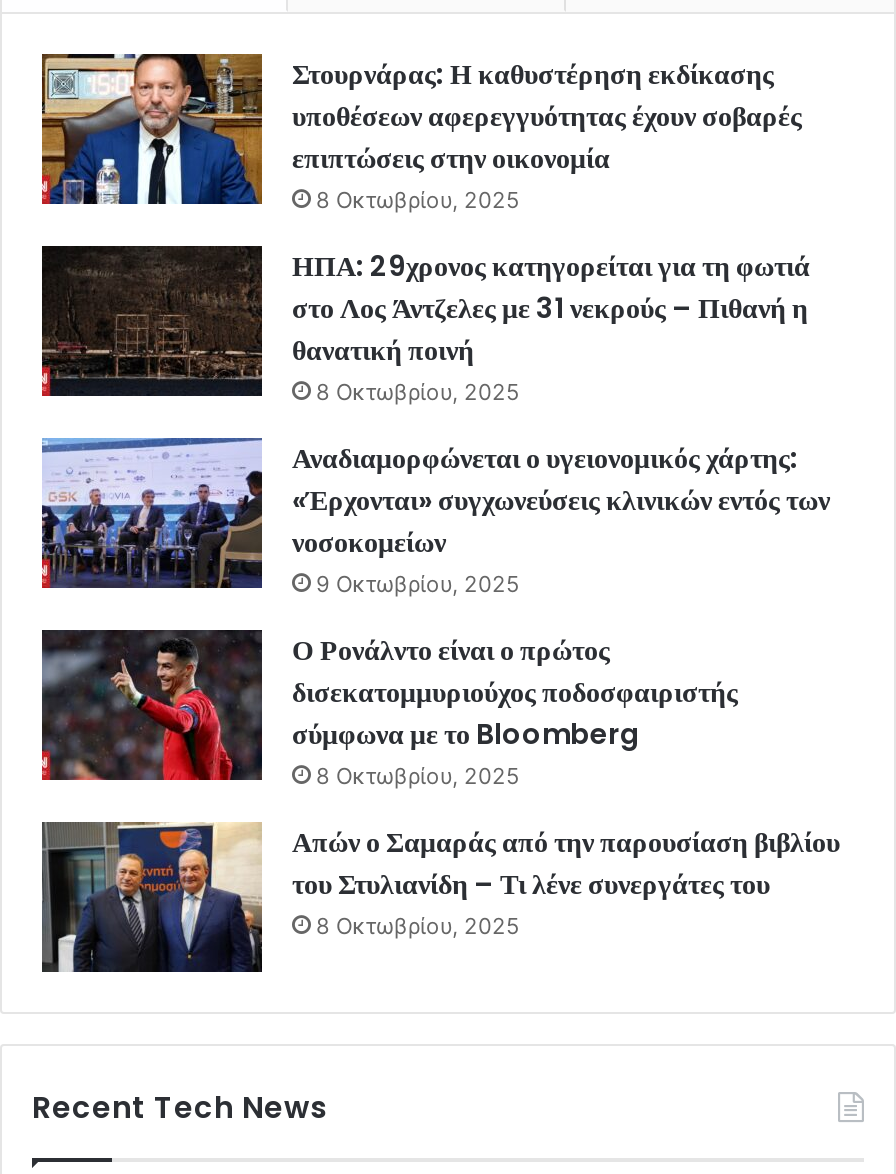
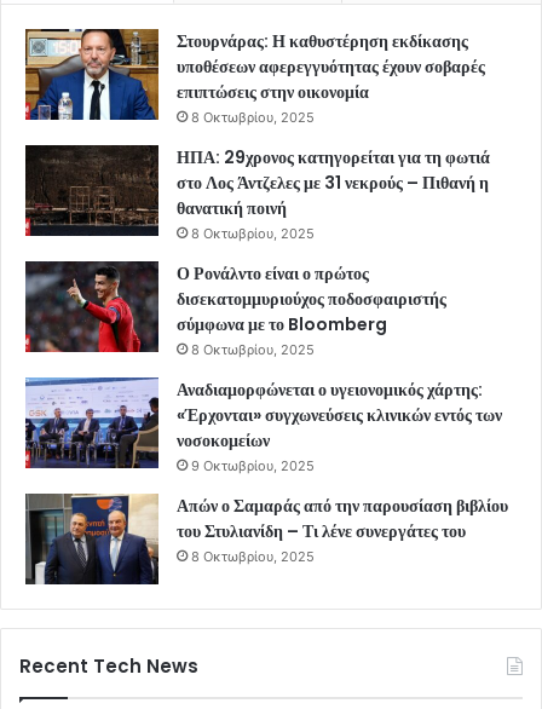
moved [40,436,830,598] -> [24,376,502,474]: [image] | Αναδιαμορφώνεται ο υγειονομικός χάρτης: | «Έρχονται» συγχωνεύσεις κλινικών εντός των | νοσοκομείων | 9 Οκτωβρίου, 2025
moved [38,628,738,790] -> [23,260,446,358]: [image] | Ο Ρονάλντο είναι ο πρώτος | δισεκατομμυριούχος ποδοσφαιριστής | σύμφωνα με το Bloomberg | 8 Οκτωβρίου, 2025

